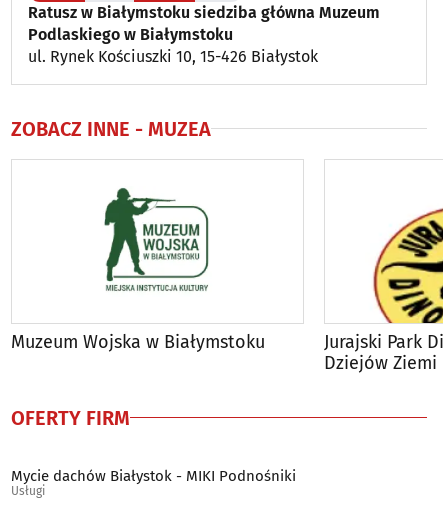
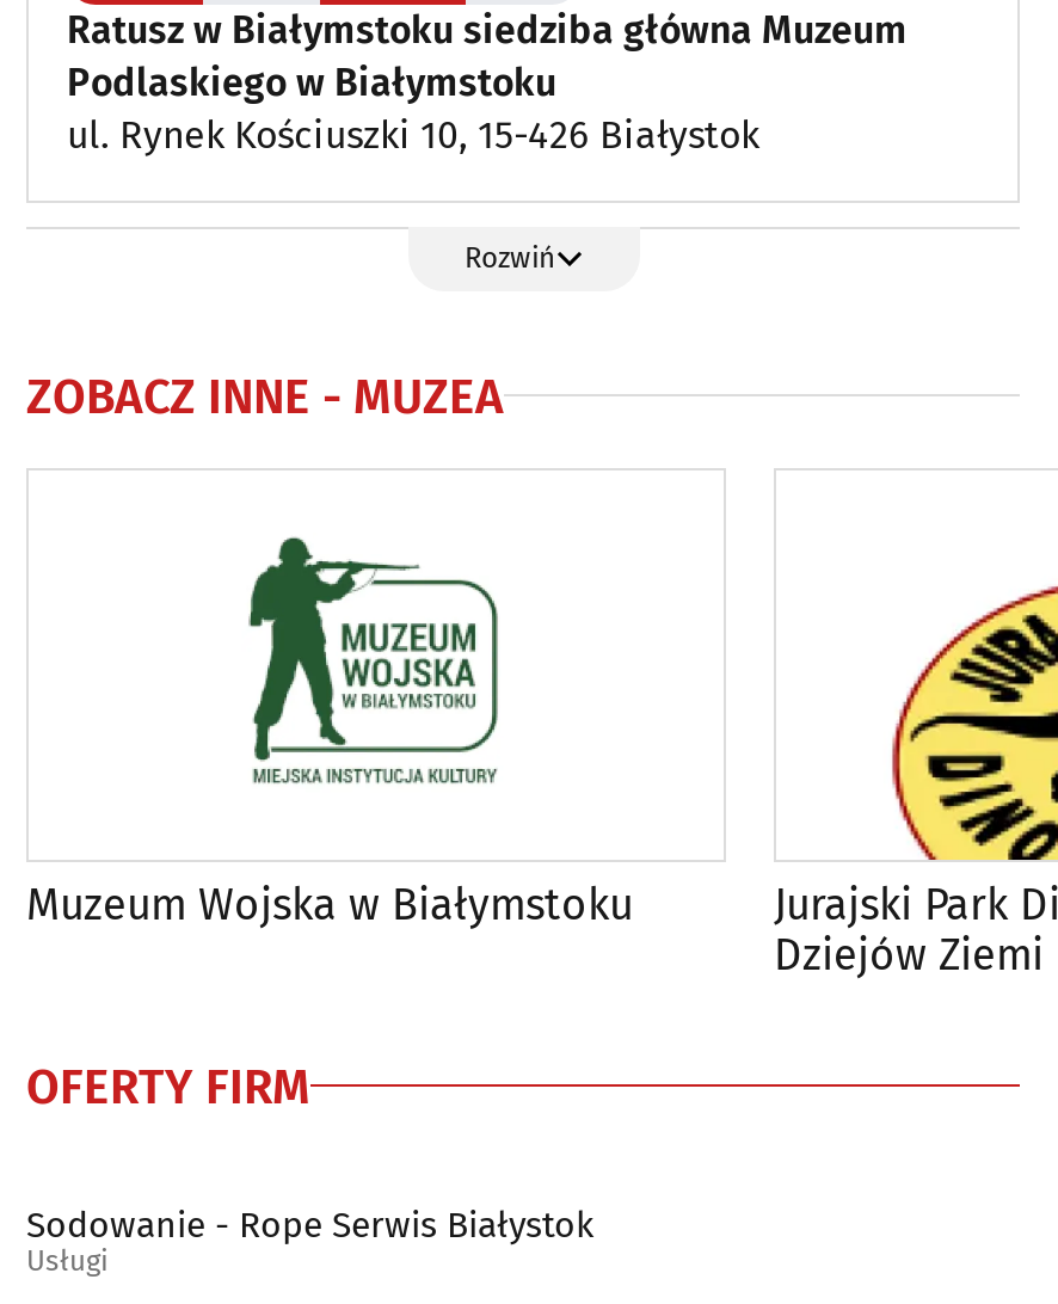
none -> [465,242,555,275] Rozwiń
[11,467,296,485] Mycie dachów Białystok - MIKI Podnośniki -> [26,1203,595,1246] Sodowanie - Rope Serwis Białystok

